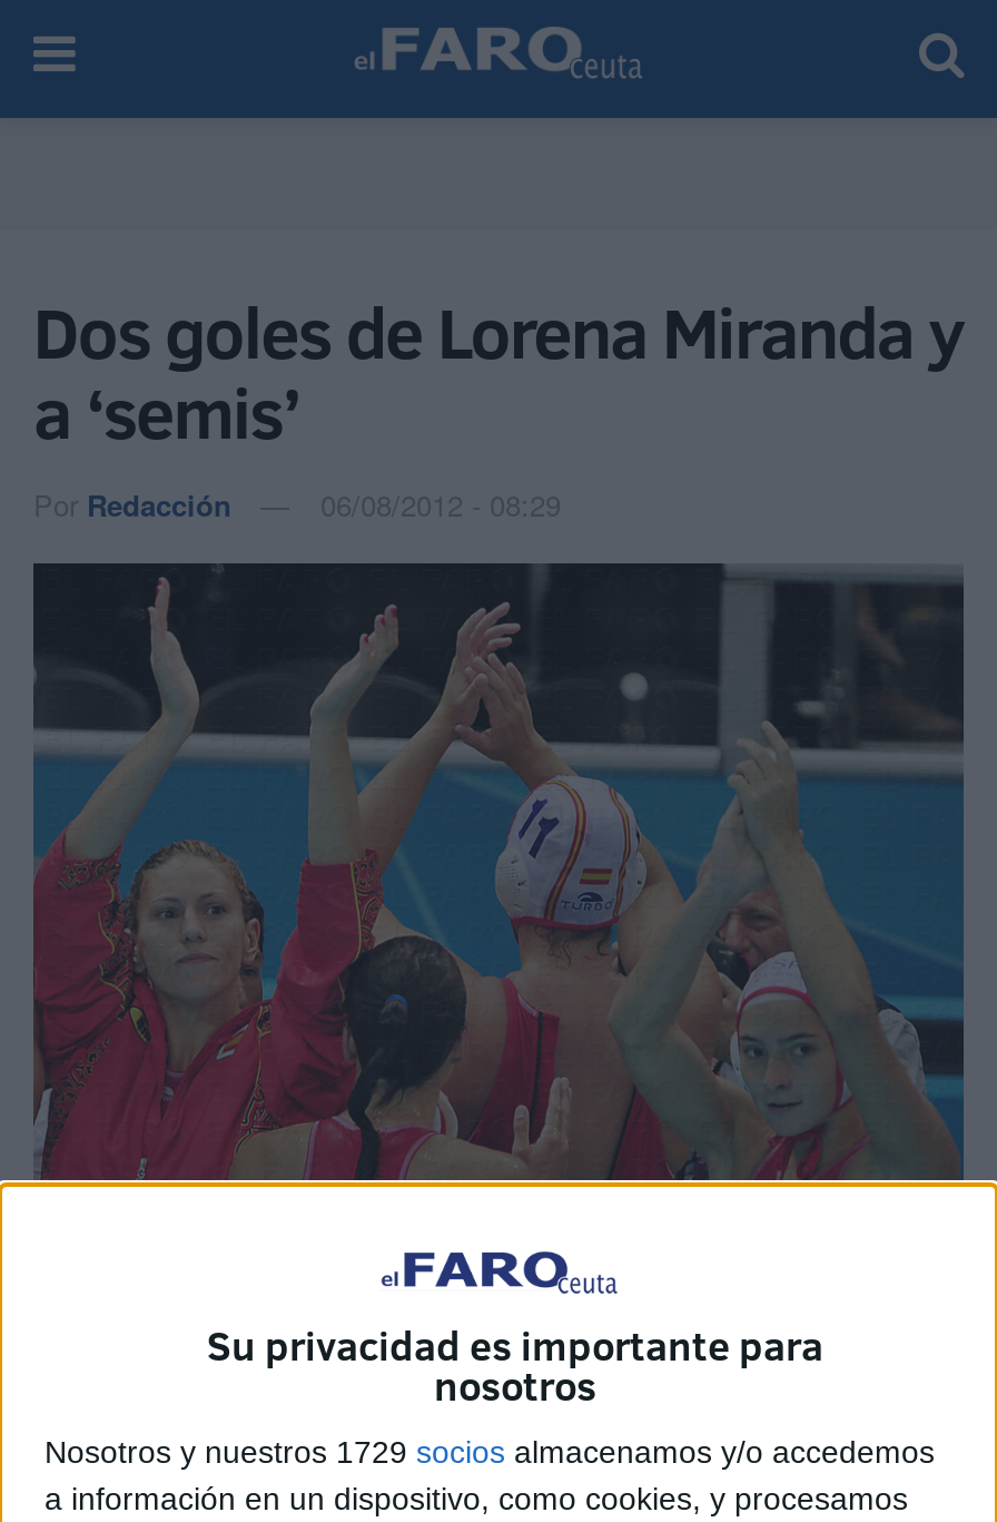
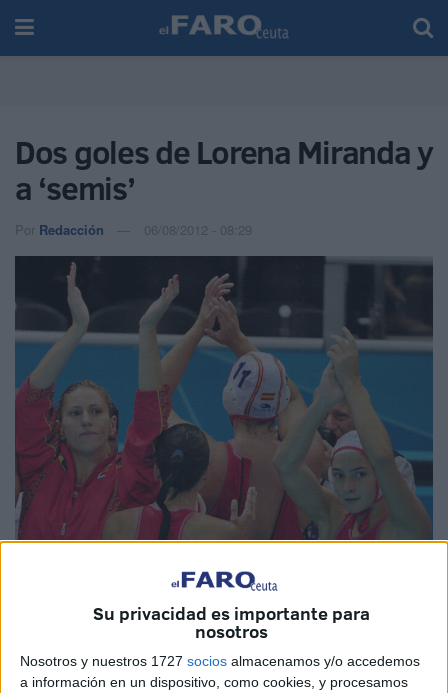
[45,1434,935,1469] Nosotros y nuestros 1729 socios almacenamos y/o accedemos -> [20,653,420,669] Nosotros y nuestros 1727 socios almacenamos y/o accedemos

